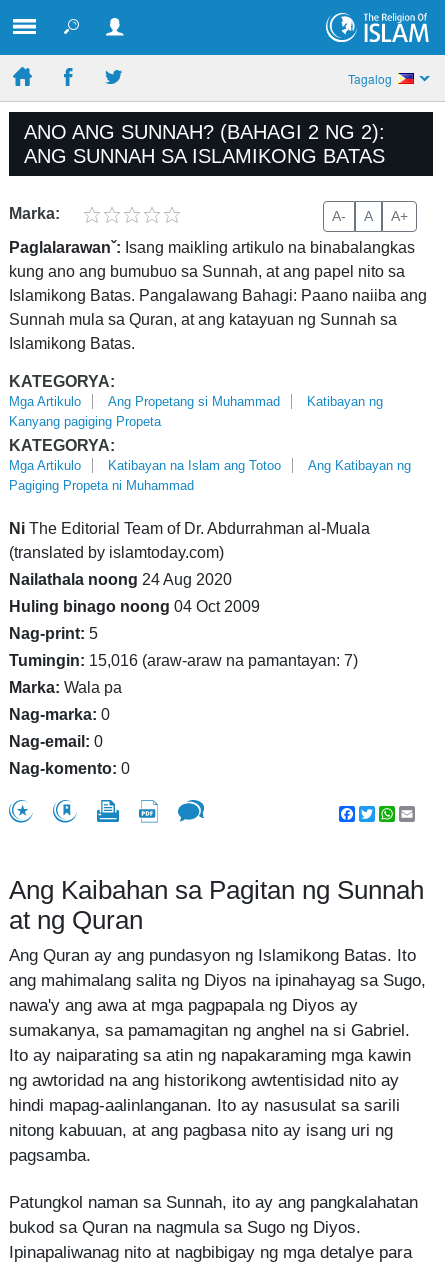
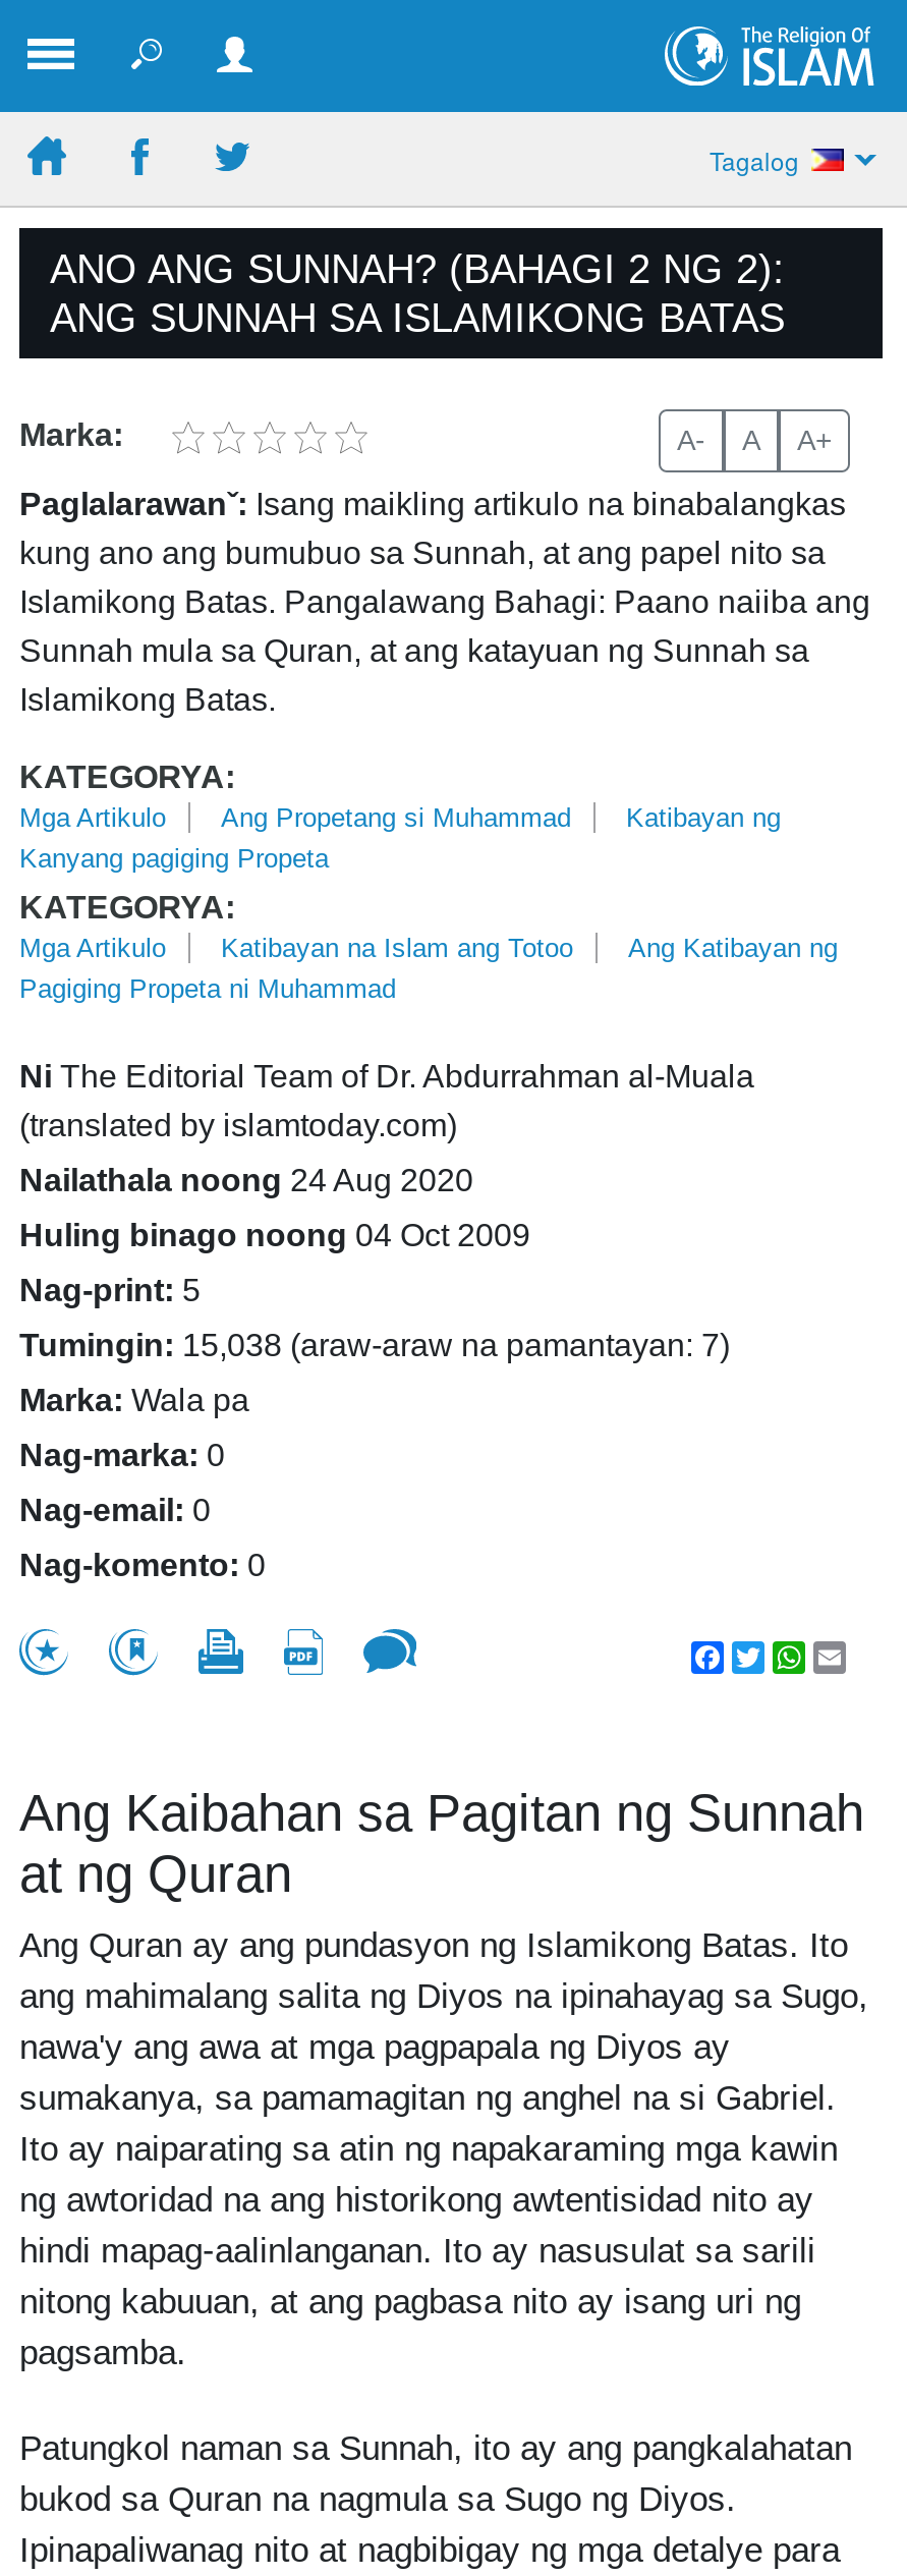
[9,652,358,669] Tumingin: 15,016 (araw-araw na pamantayan: 7) -> [19,1328,730,1362] Tumingin: 15,038 (araw-araw na pamantayan: 7)

